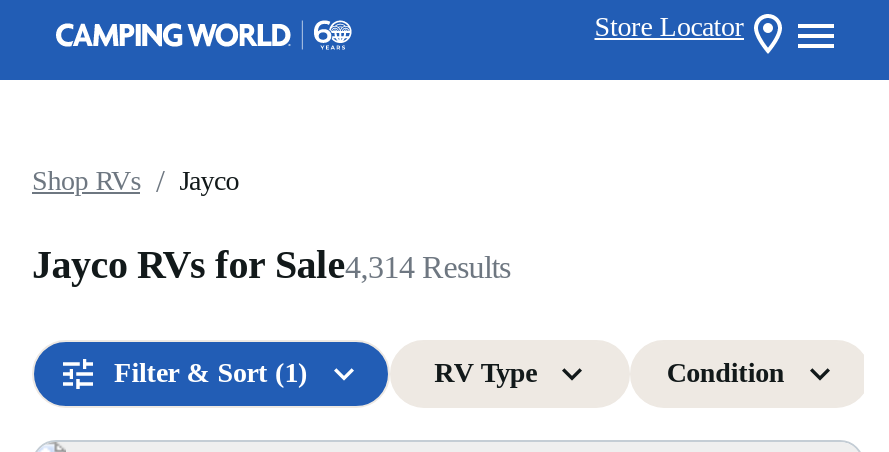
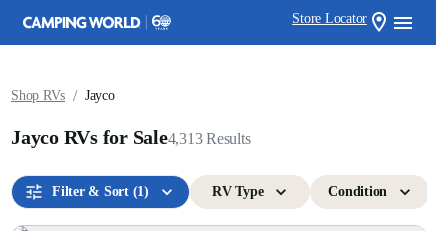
[32,242,510,286] Jayco RVs for Sale4,314 Results -> [11,126,250,148] Jayco RVs for Sale4,313 Results

